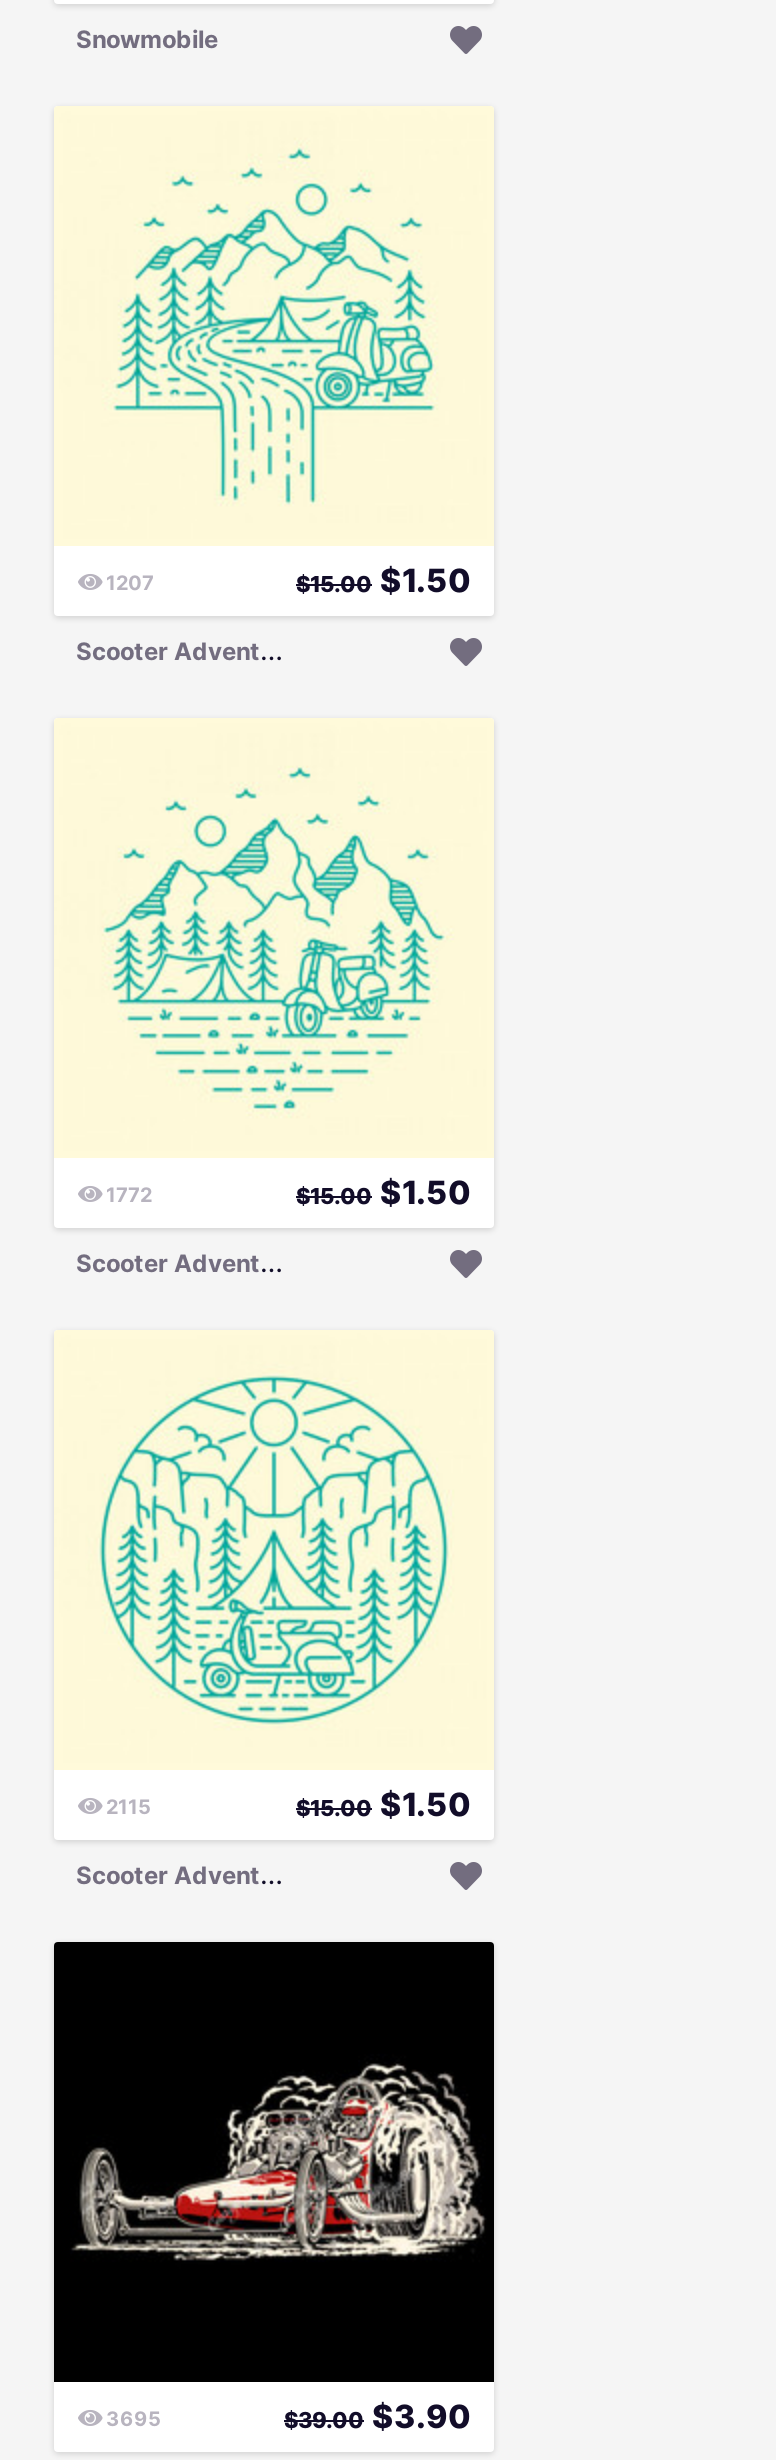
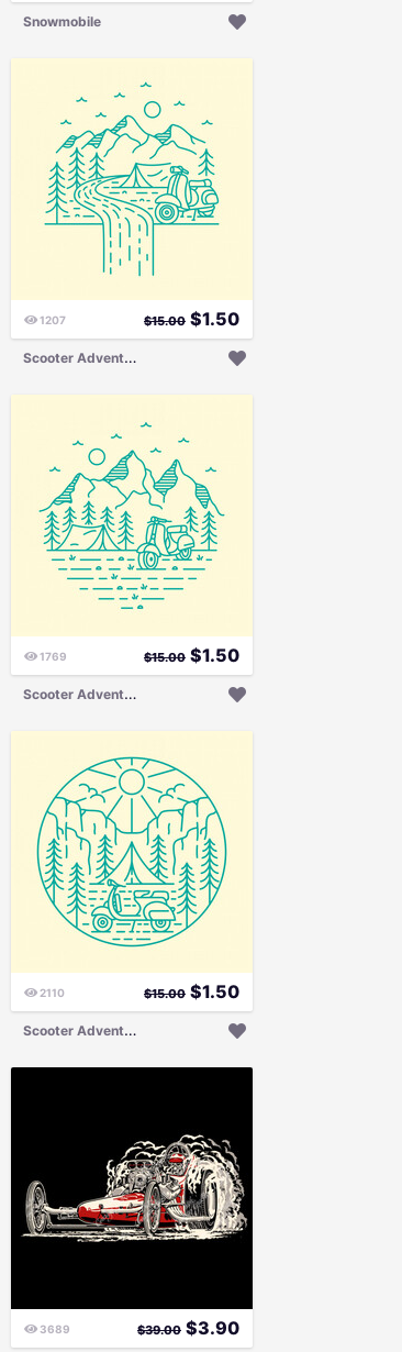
[102,1182,152,1206] 1772 -> [37,650,67,663] 1769
[102,1794,150,1818] 2115 -> [37,986,65,999] 2110
[102,2406,160,2430] 3695 -> [37,1322,70,1336] 3689

